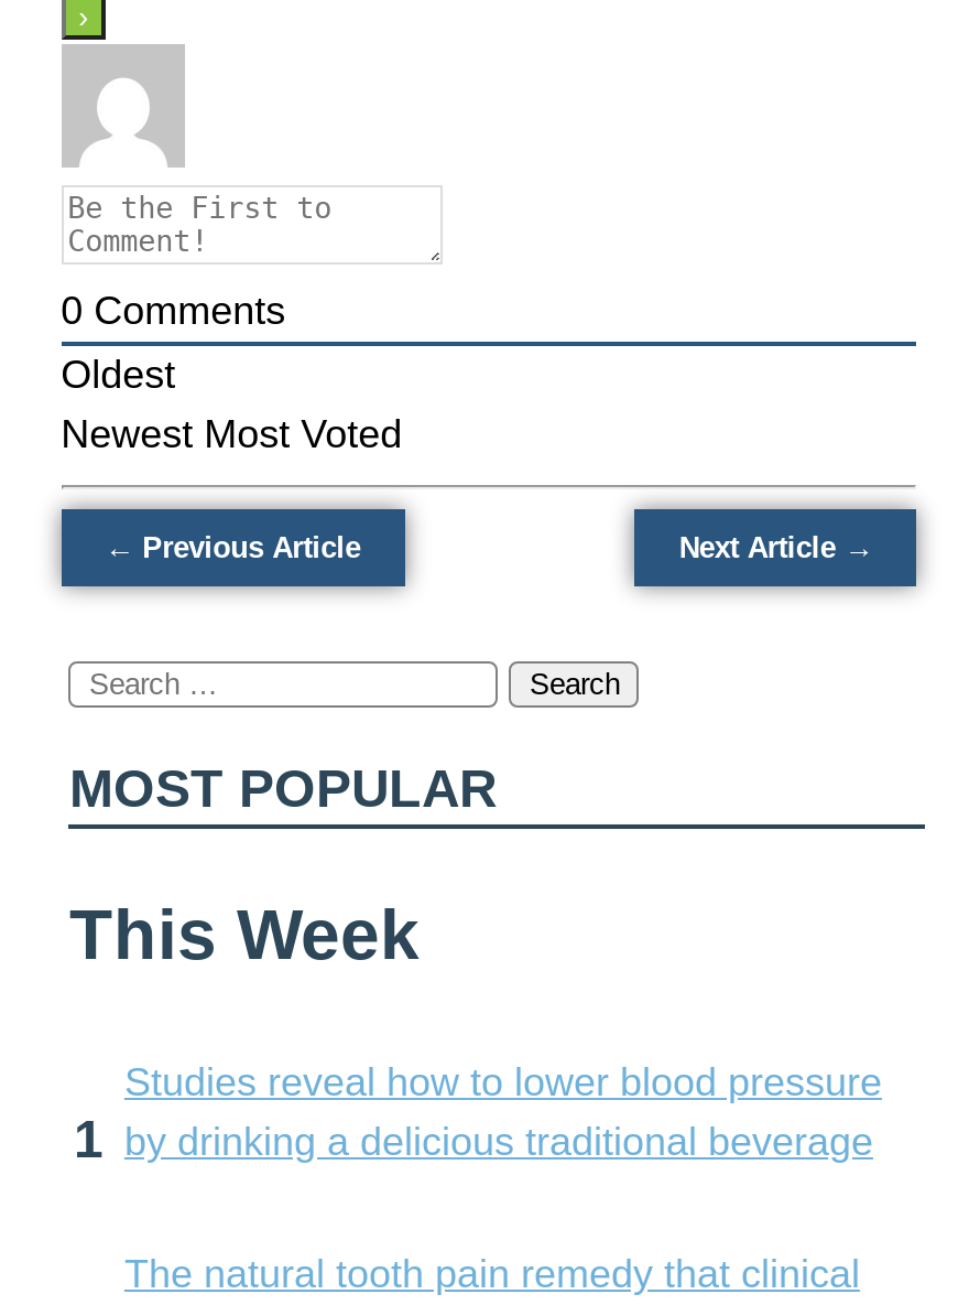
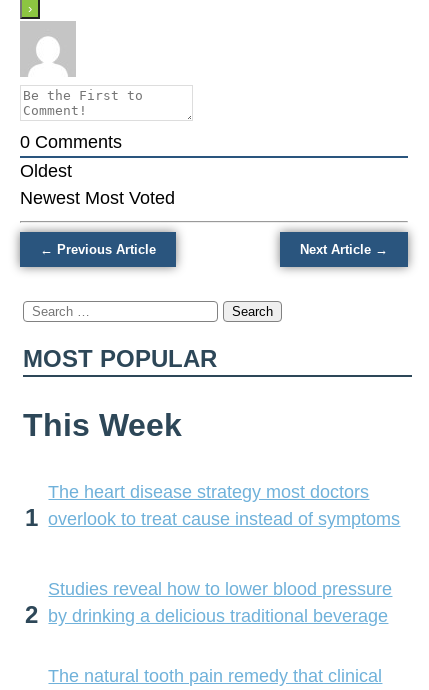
none -> [48,482,400,529] The heart disease strategy most doctors | overlook to treat cause instead of symptoms
none -> [25,601,38,628] 2

